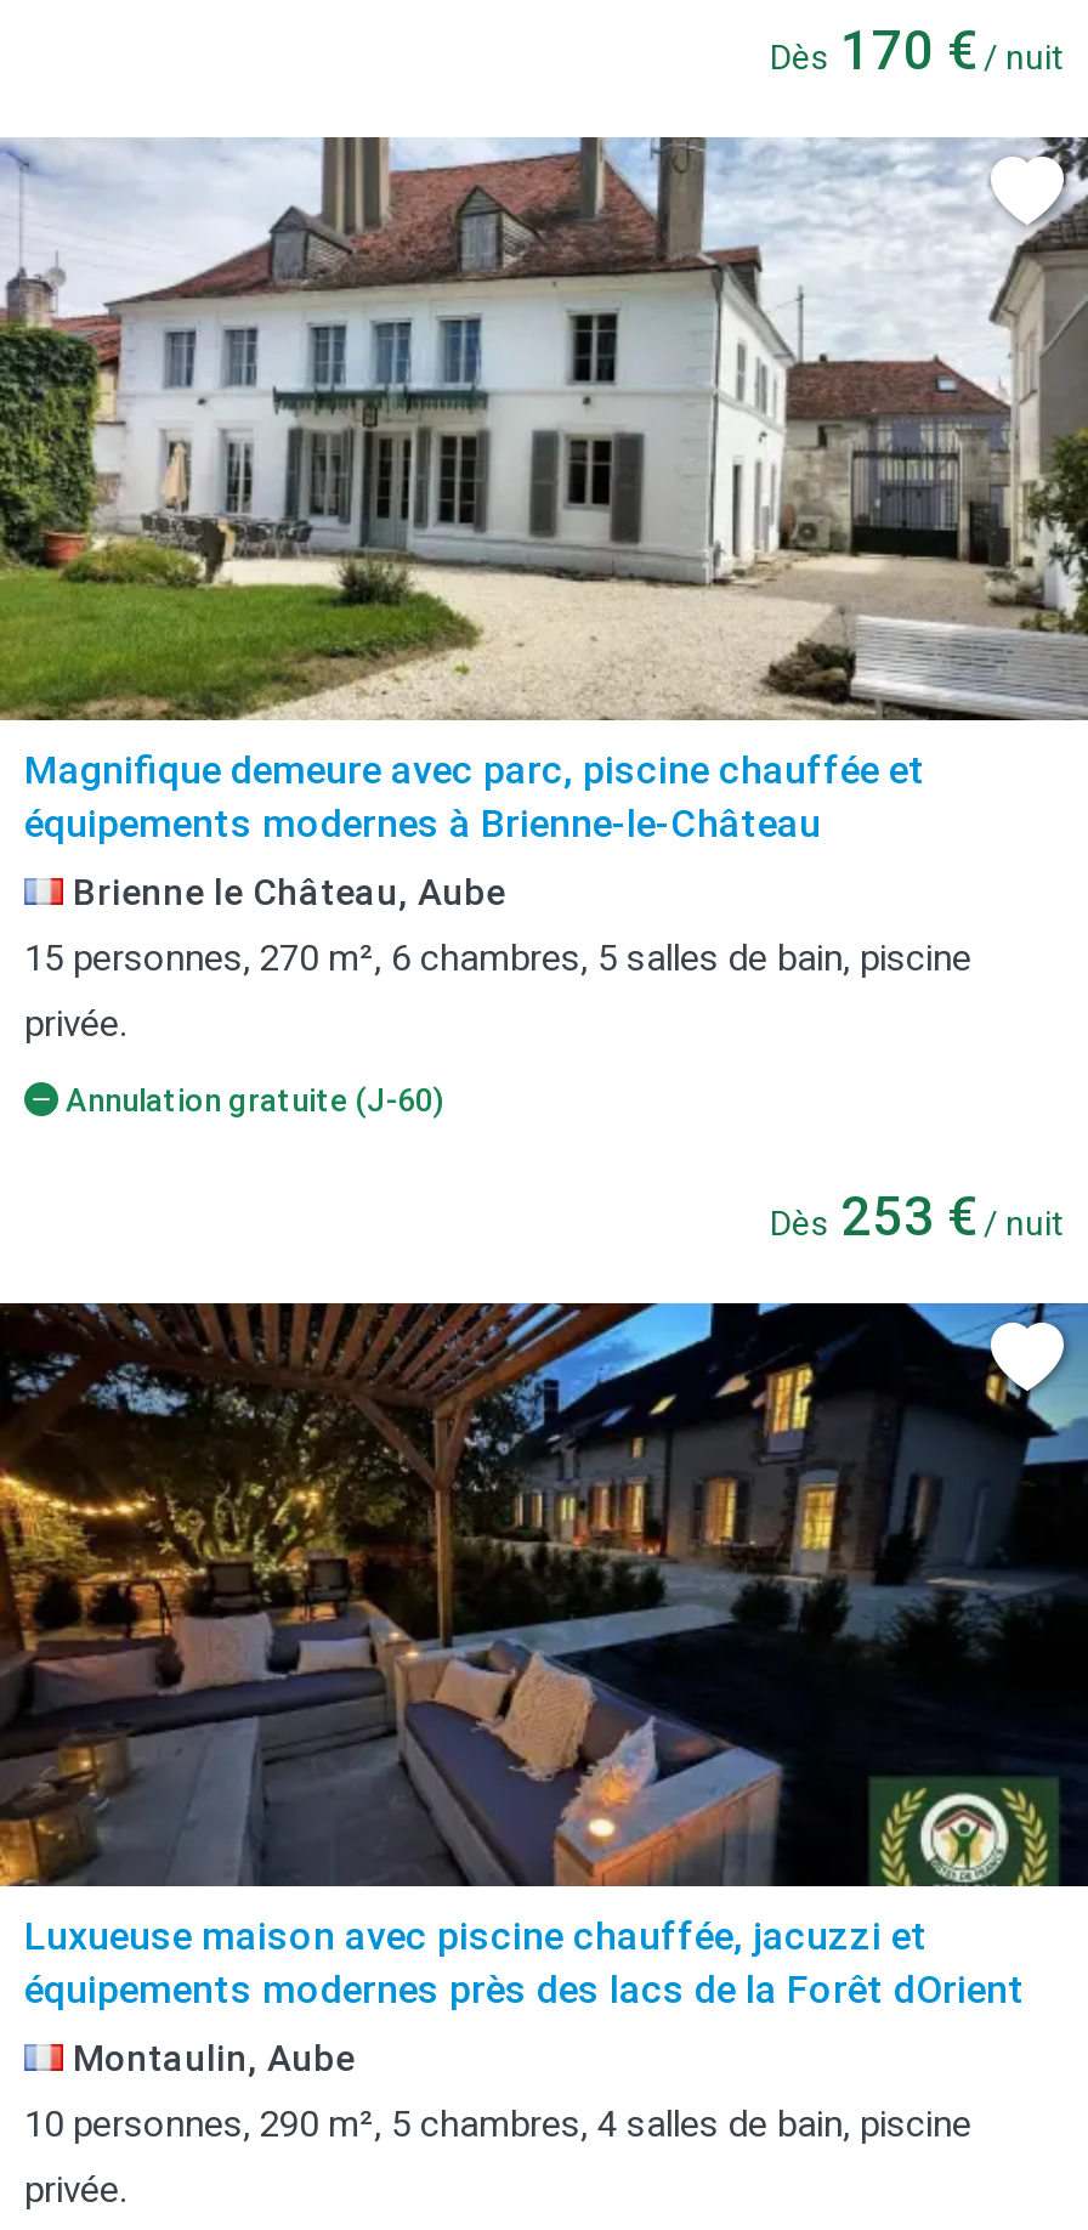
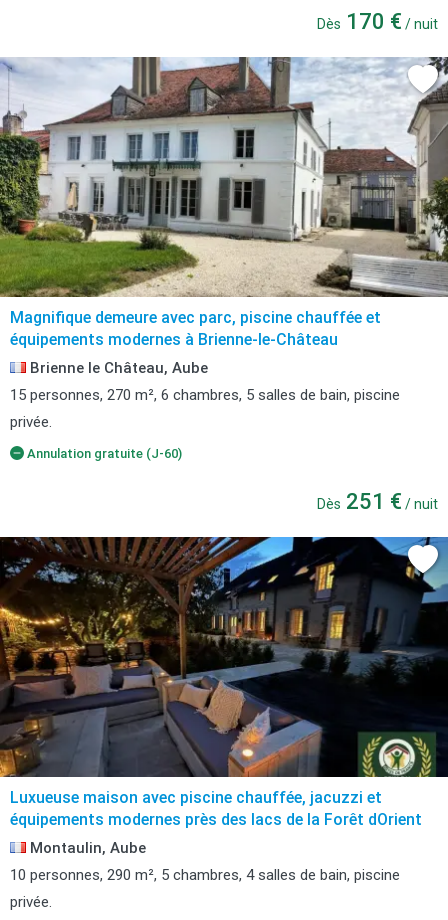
[770,1187,1064,1247] Dès 253 €/ nuit -> [317,489,438,514] Dès 251 €/ nuit

